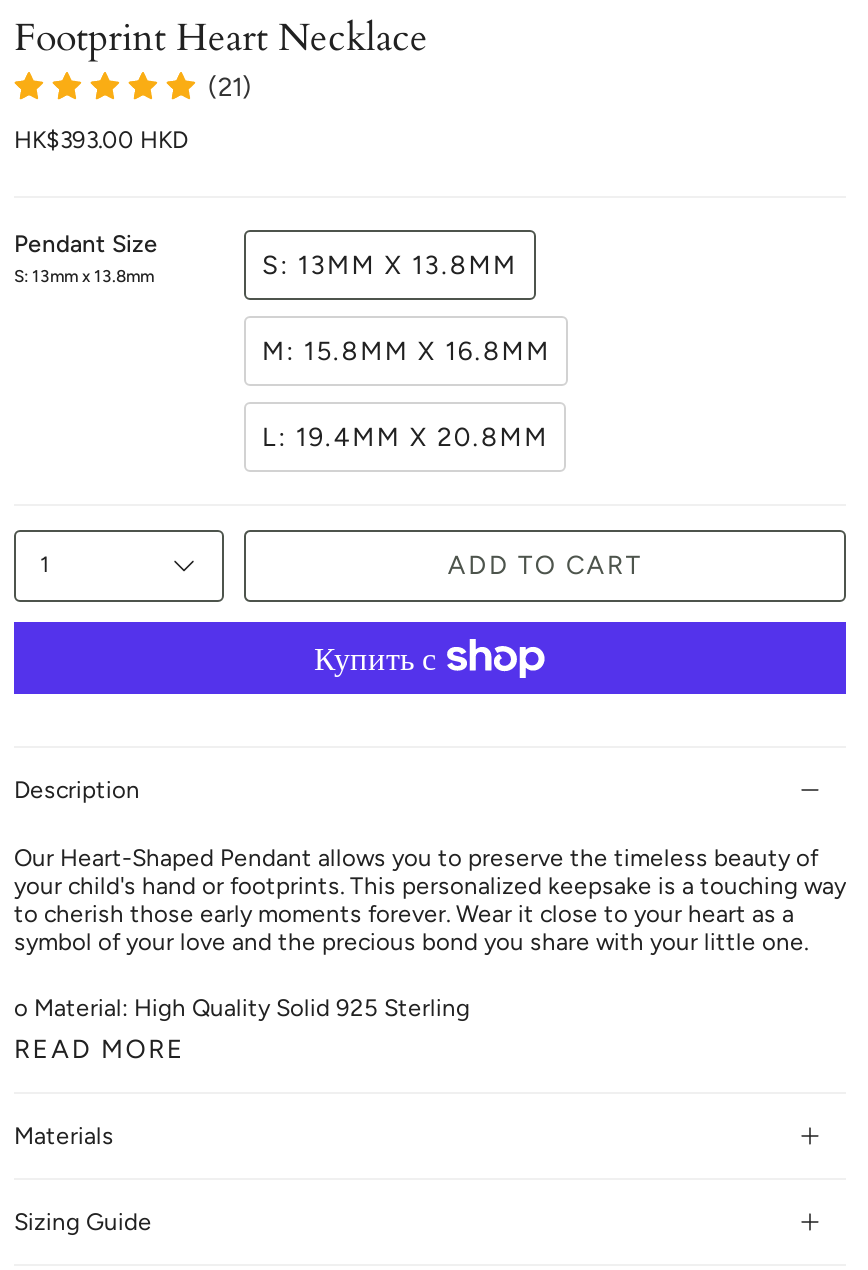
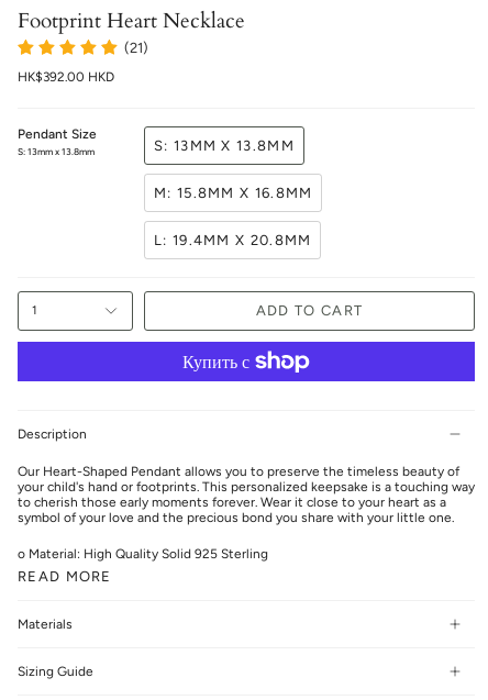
[14,127,188,155] HK$393.00 HKD -> [18,70,114,85] HK$392.00 HKD

